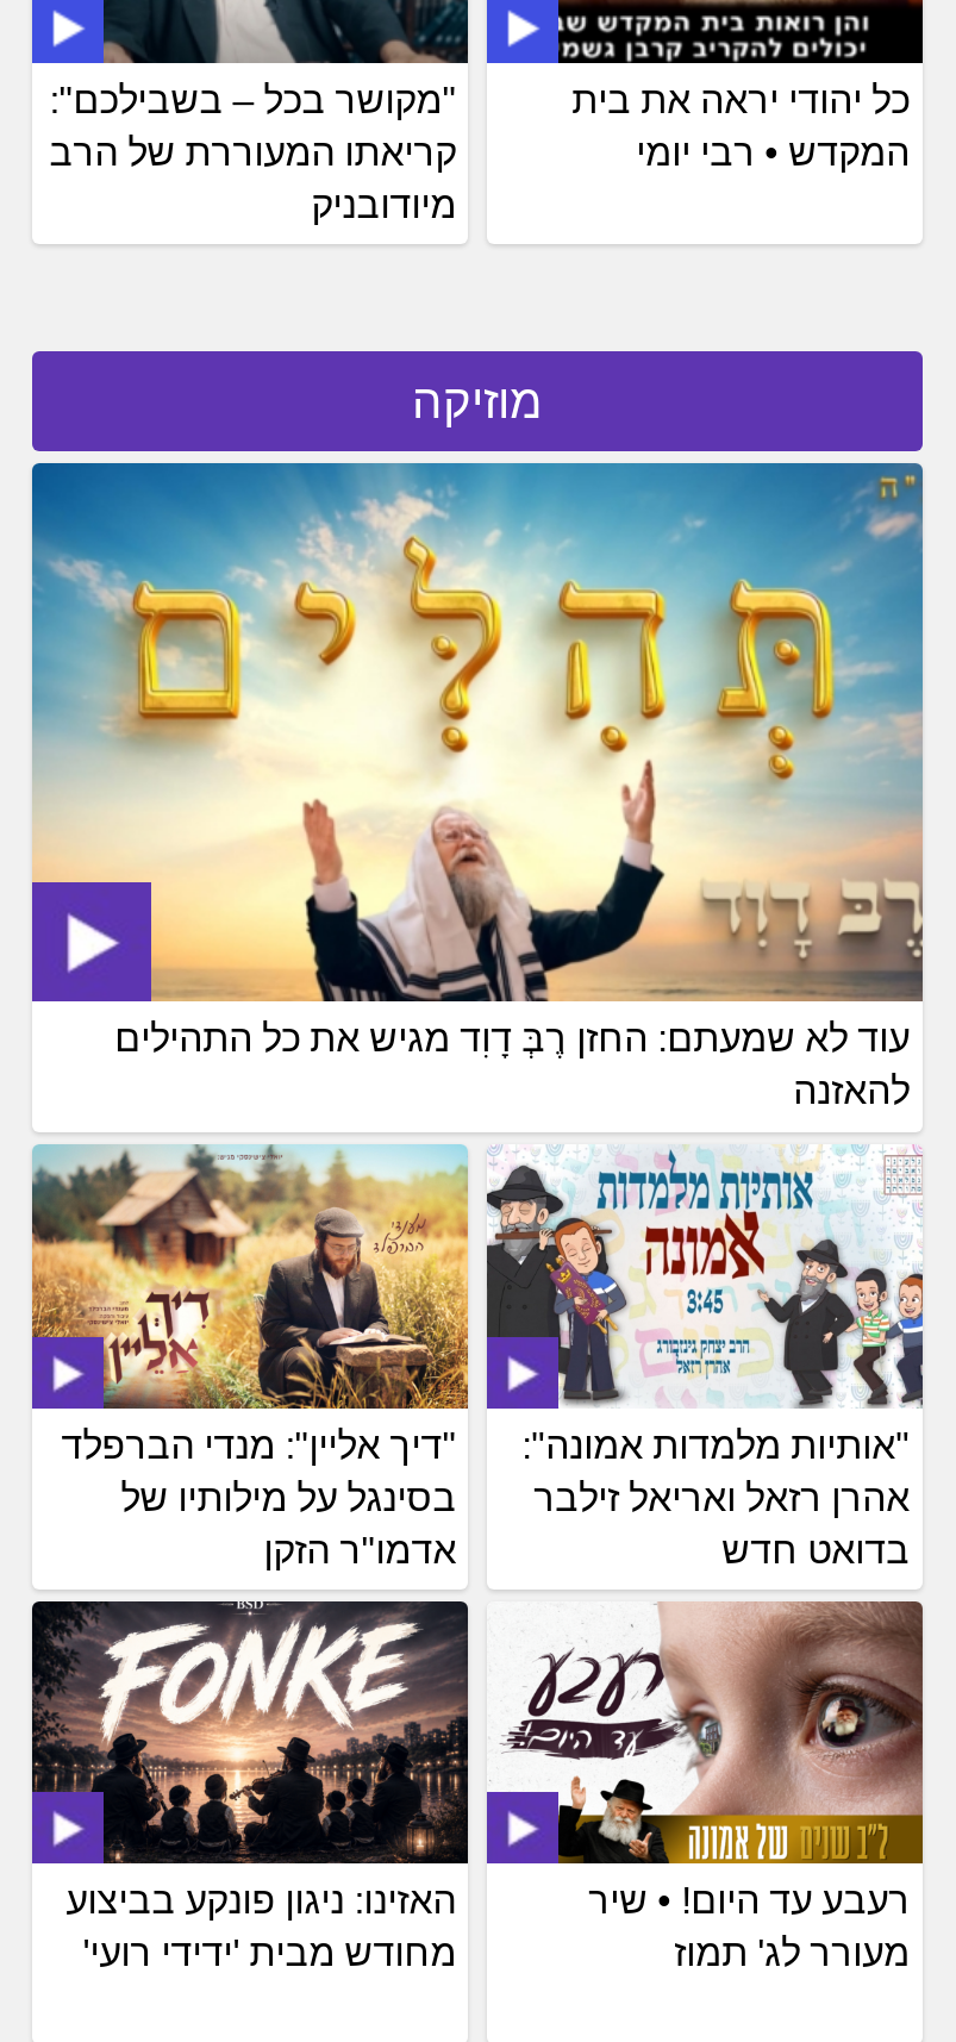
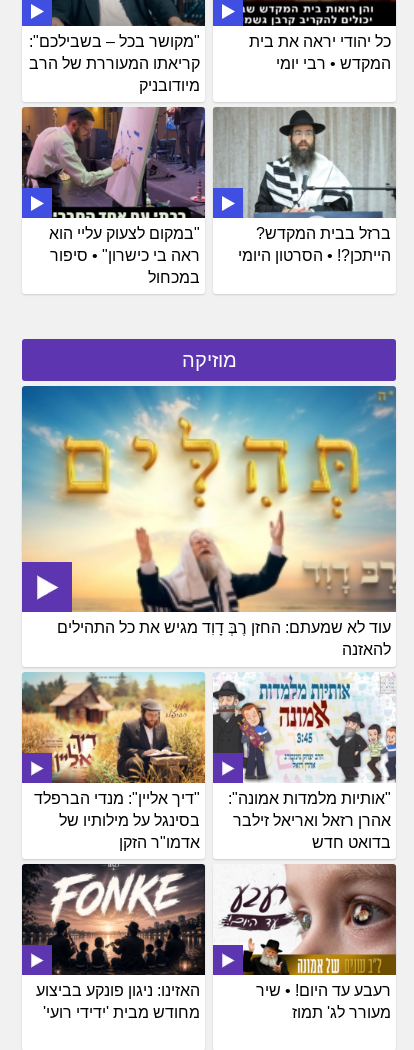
none -> [21,106,206,286] [image] | "במקום לצעוק עליי הוא | ראה בי כישרון" • סיפור | במכחול
none -> [213,106,396,264] [image] | ברזל בבית המקדש? | הייתכן?! • הסרטון היומי

